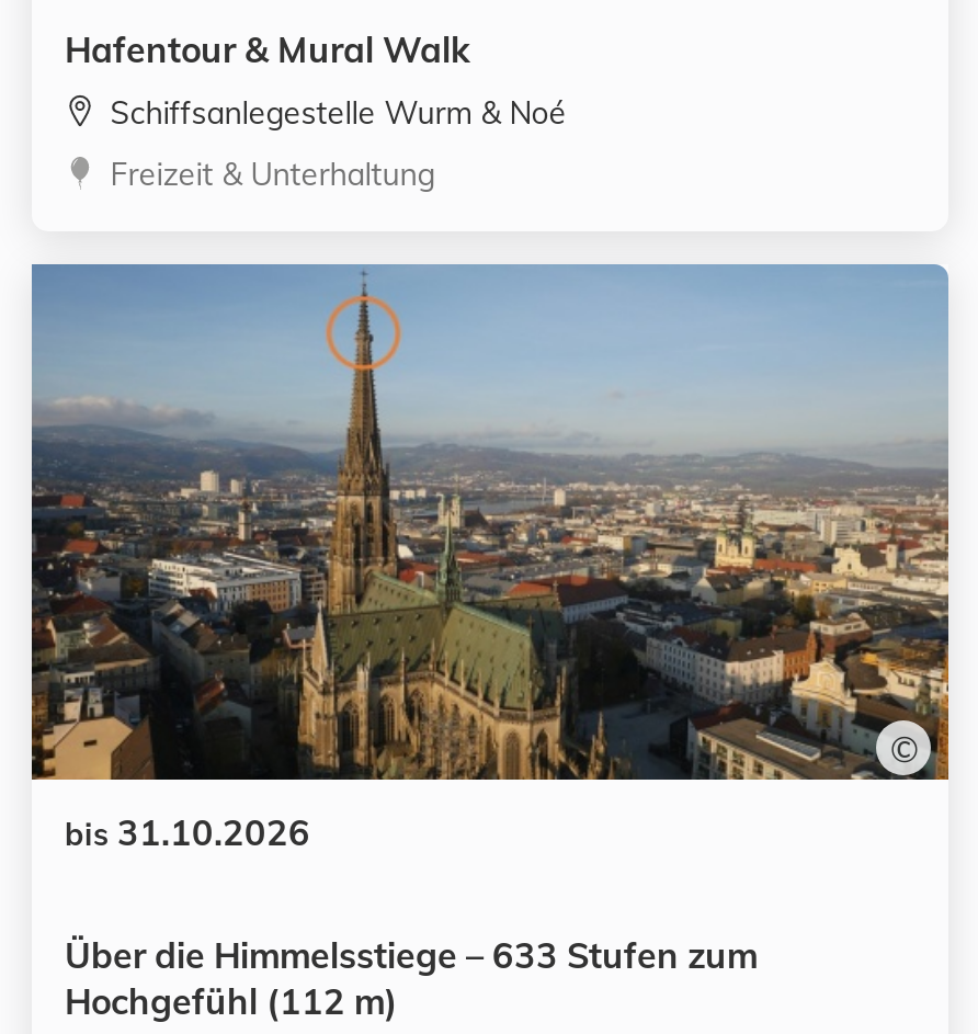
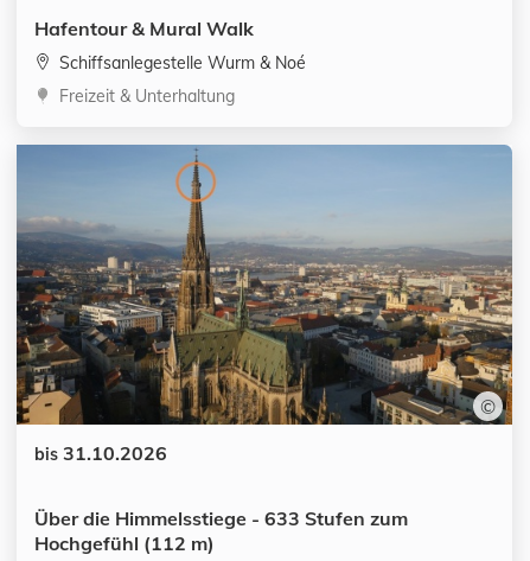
[65,932,758,976] Über die Himmelsstiege – 633 Stufen zum -> [34,506,408,530] Über die Himmelsstiege - 633 Stufen zum

